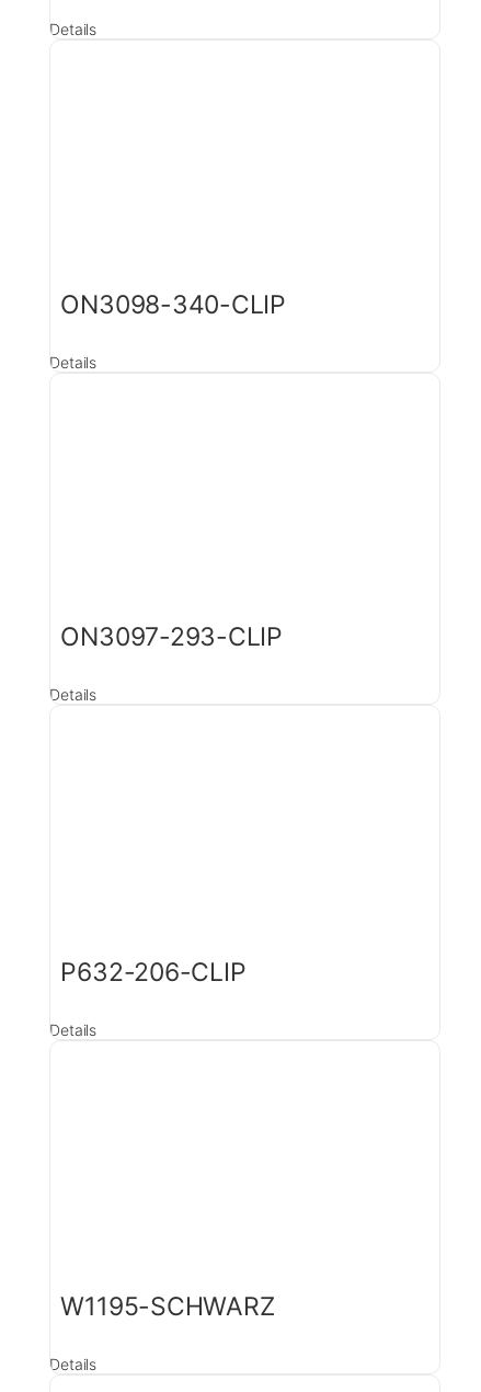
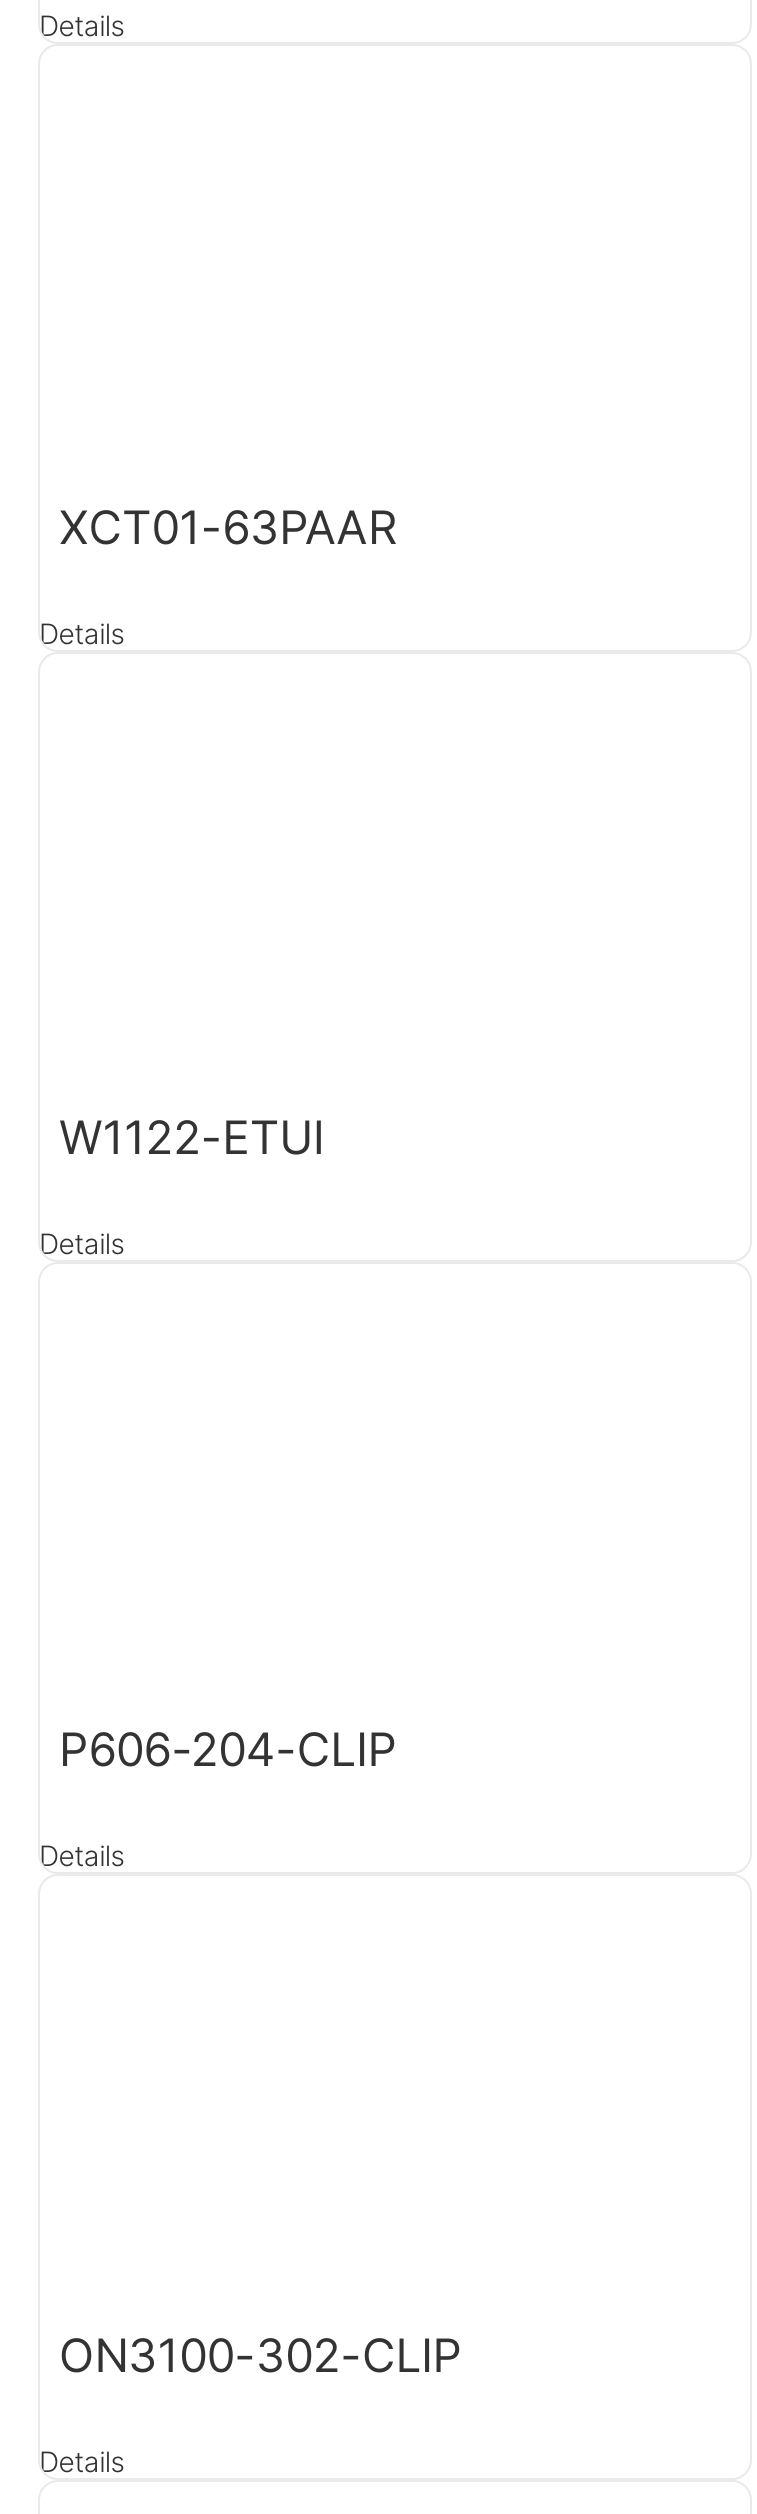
[61,289,286,320] ON3098-340-CLIP -> [59,499,397,555] XCT01-63PAAR
[61,621,283,652] ON3097-293-CLIP -> [59,1111,324,1167] W1122-ETUI
[61,956,246,987] P632-206-CLIP -> [59,1722,397,1778] P606-204-CLIP
[61,1291,274,1322] W1195-SCHWARZ -> [59,2329,462,2385] ON3100-302-CLIP

